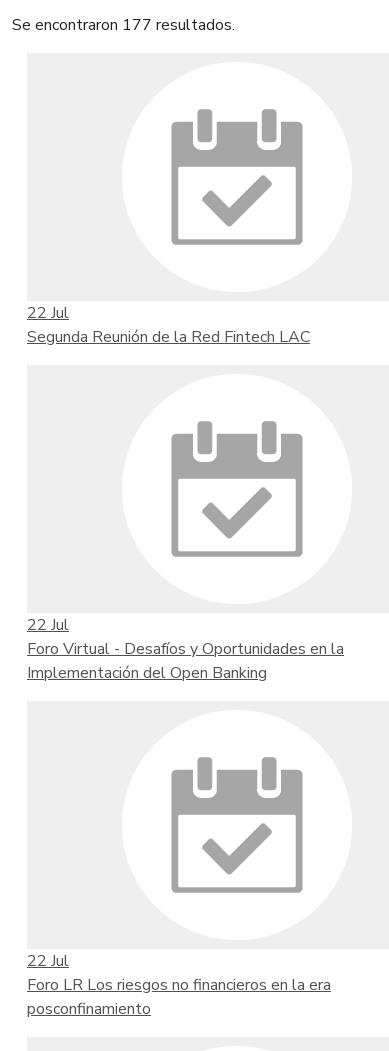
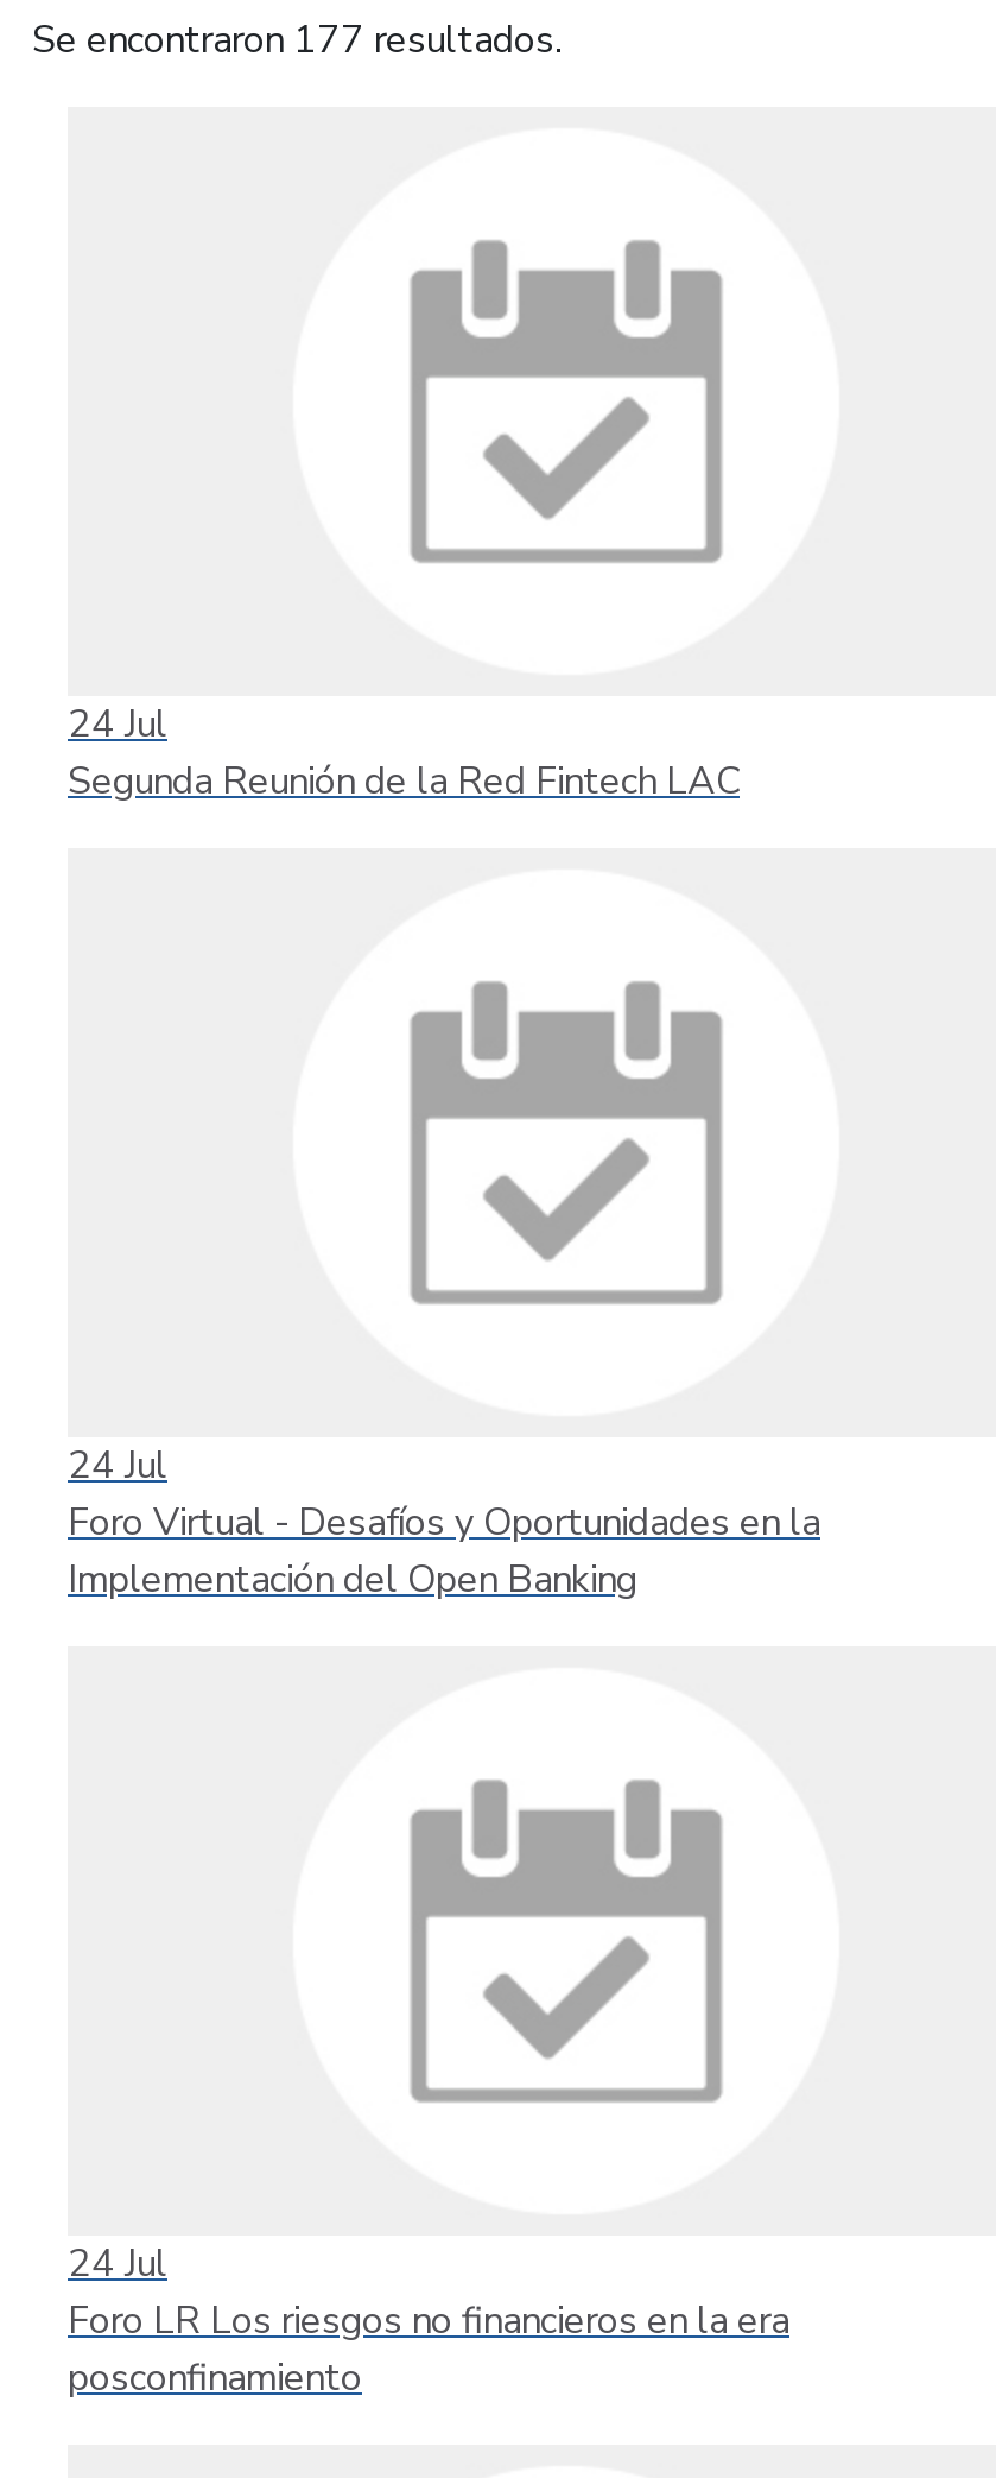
[27,302,69,324] 22 Jul -> [68,698,167,751] 24 Jul
[27,614,69,636] 22 Jul -> [68,1440,167,1492] 24 Jul
[27,950,69,972] 22 Jul -> [68,2238,167,2290] 24 Jul

